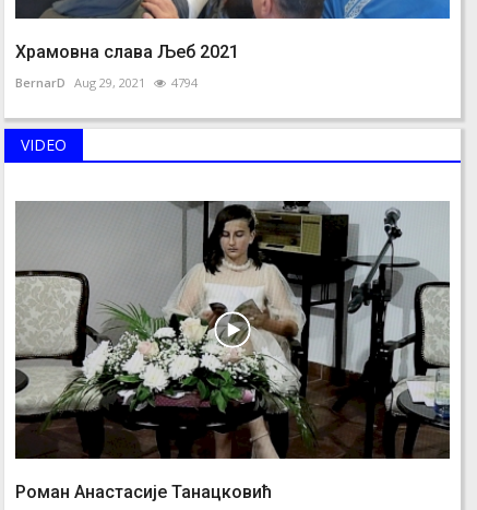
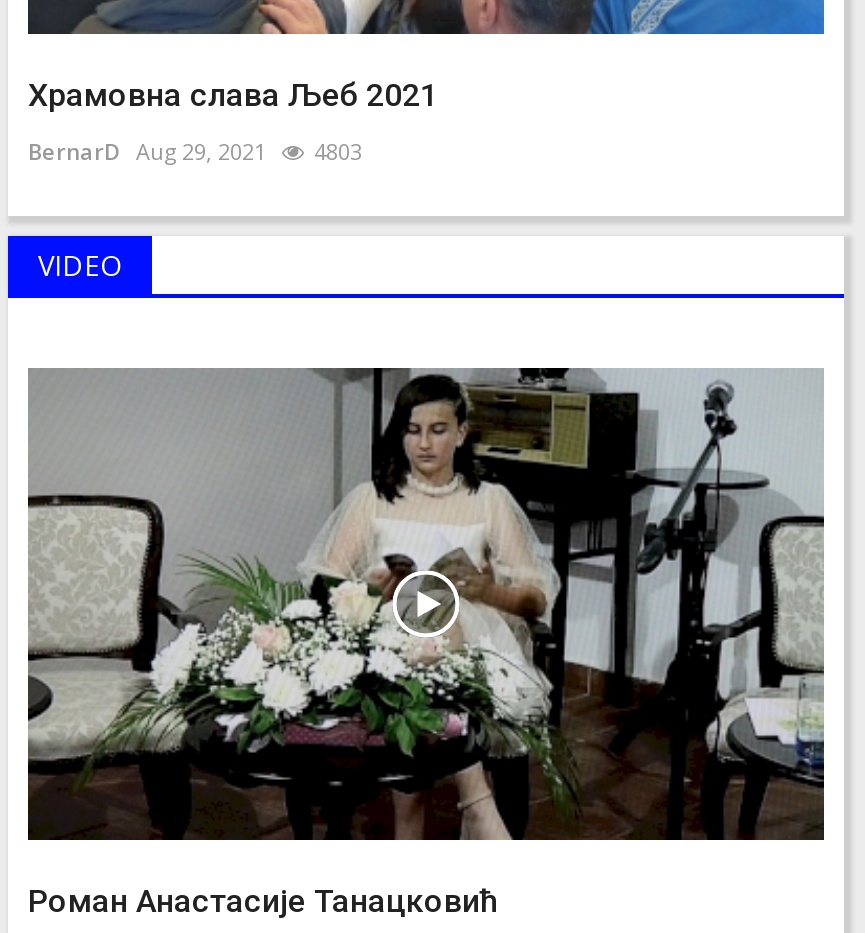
[15,74,198,90] BernarD Aug 29, 2021 4794 -> [28,135,362,165] BernarD Aug 29, 2021 4803

